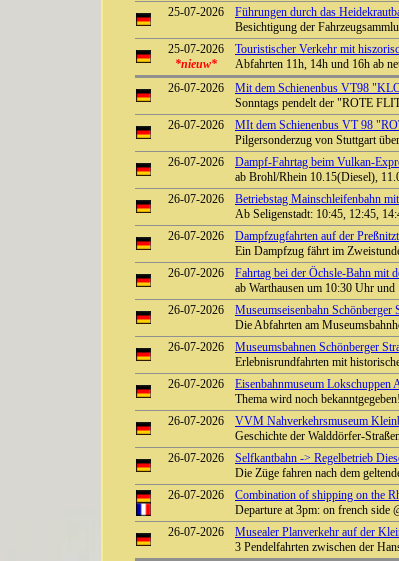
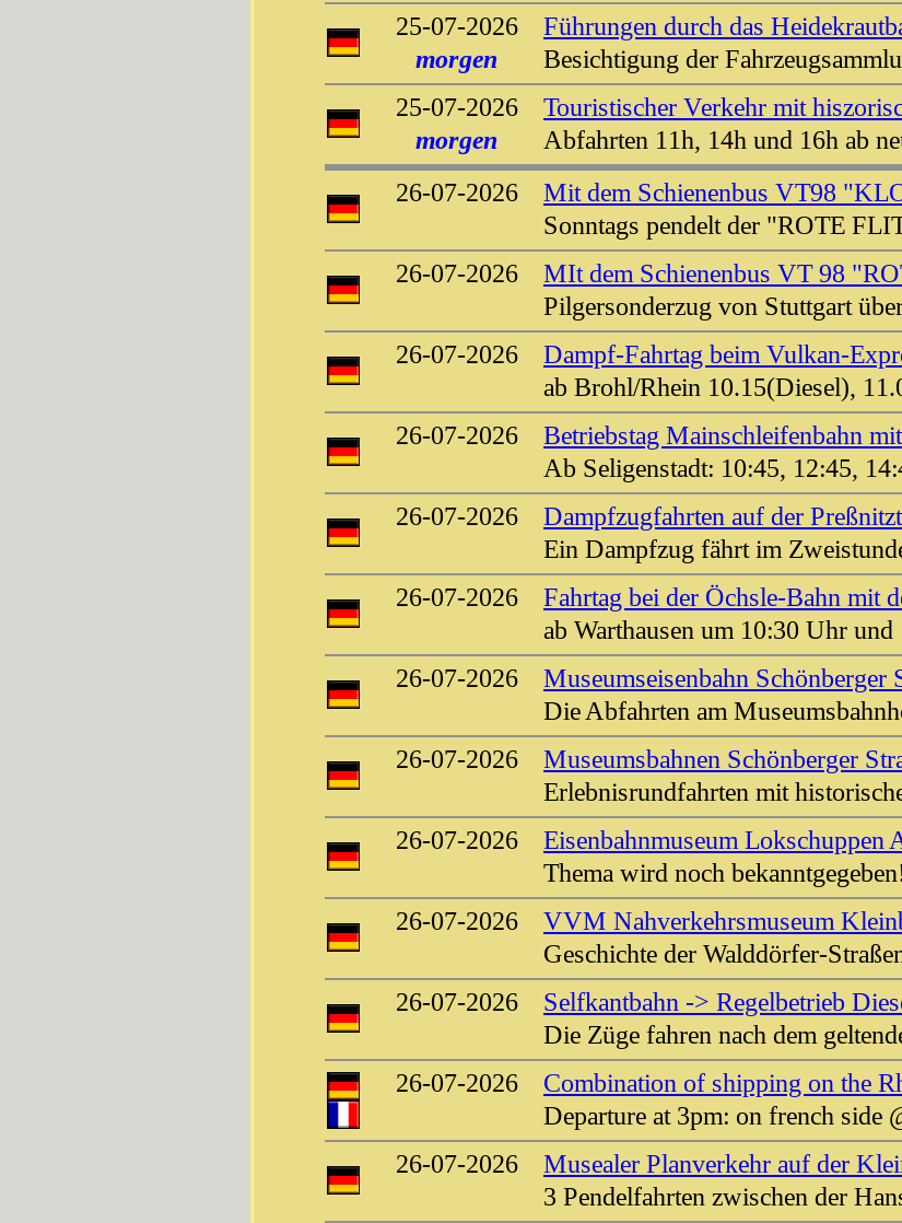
none -> [415,44,499,74] morgen
[174,57,216,71] *nieuw* -> [415,125,499,155] morgen

